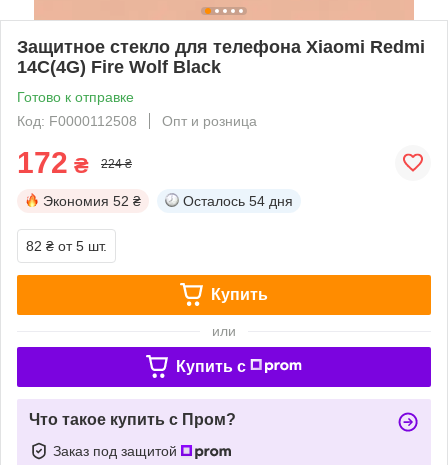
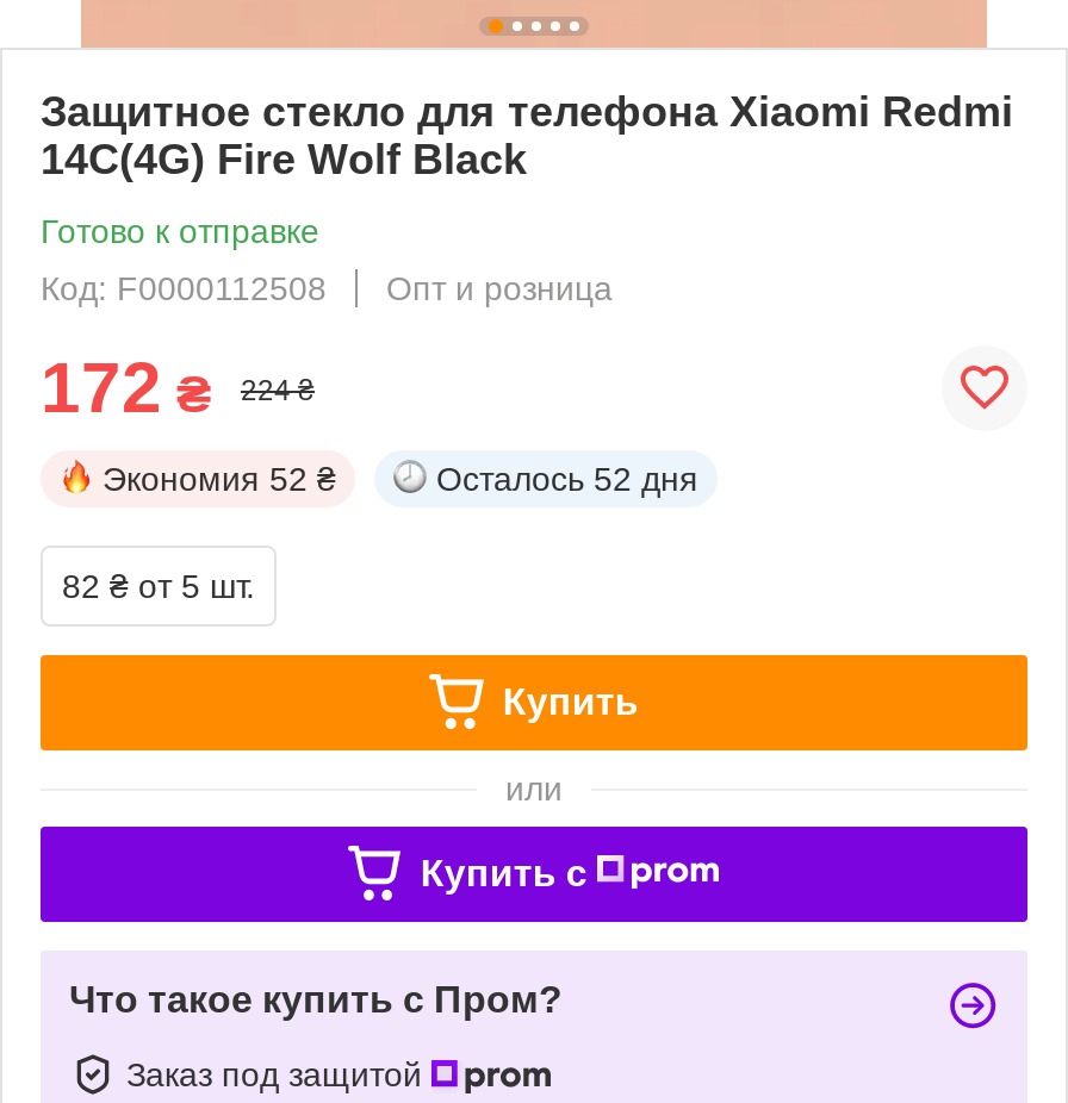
[183,193,293,209] Осталось 54 дня -> [436,459,698,497] Осталось 52 дня

